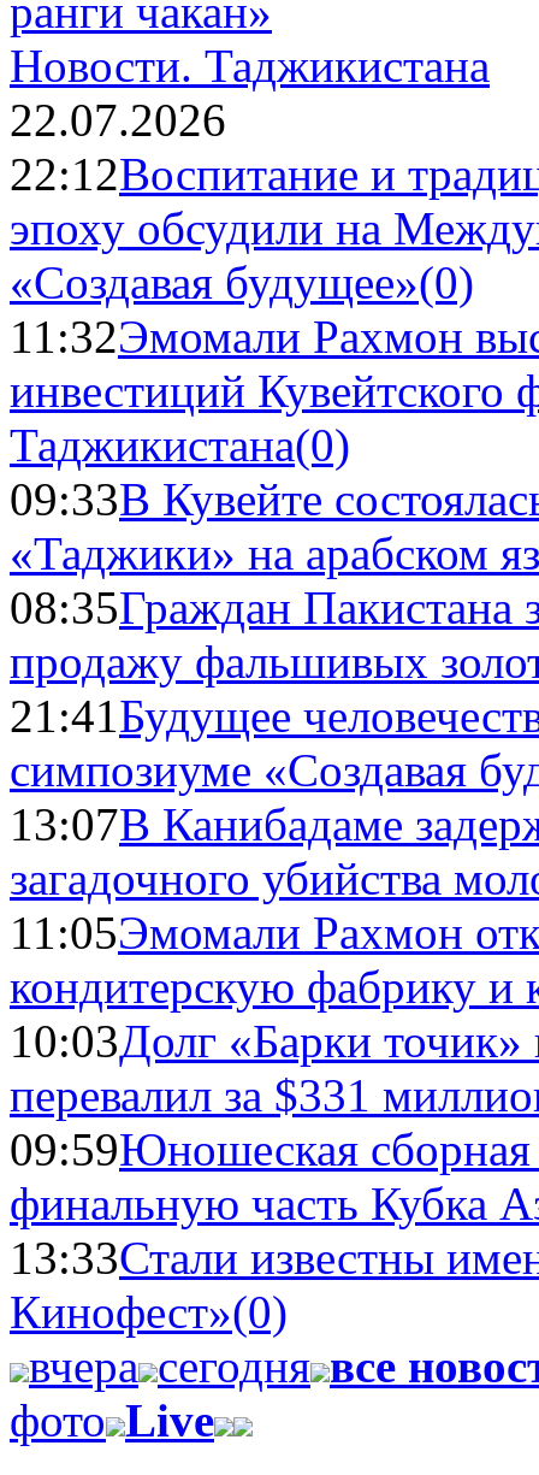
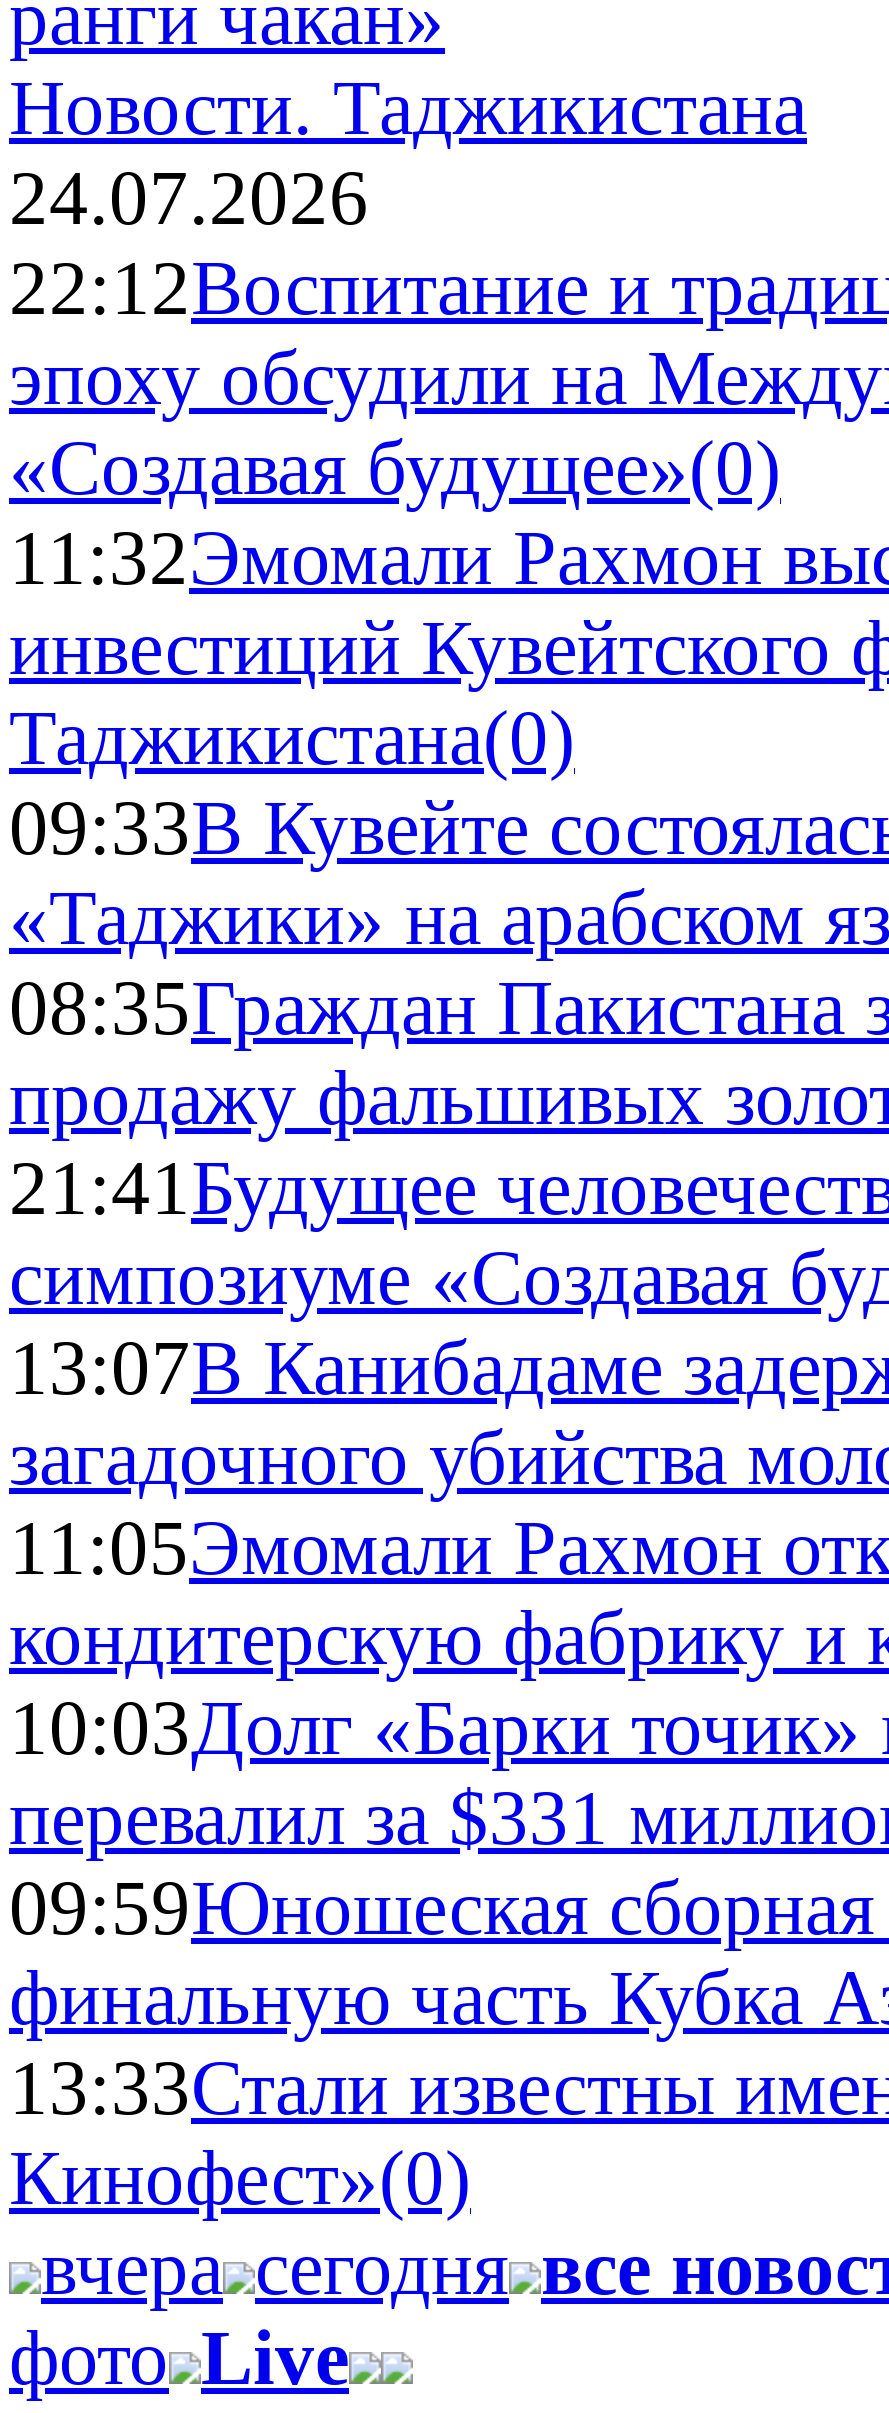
[10,94,226,146] 22.07.2026 -> [9,154,369,240] 24.07.2026

